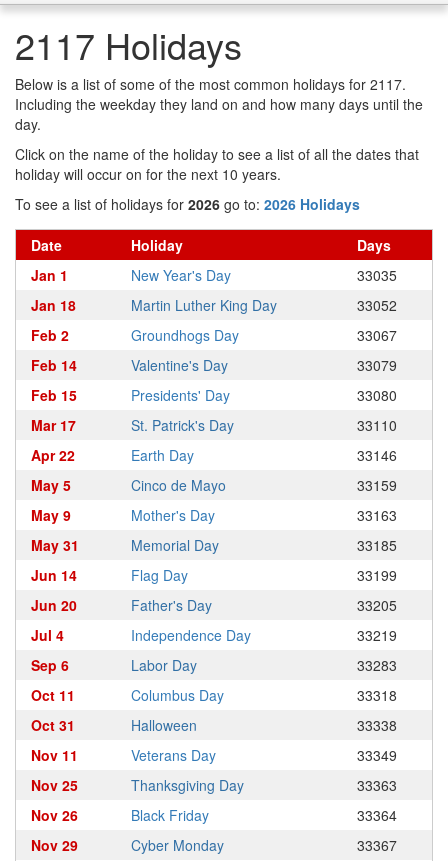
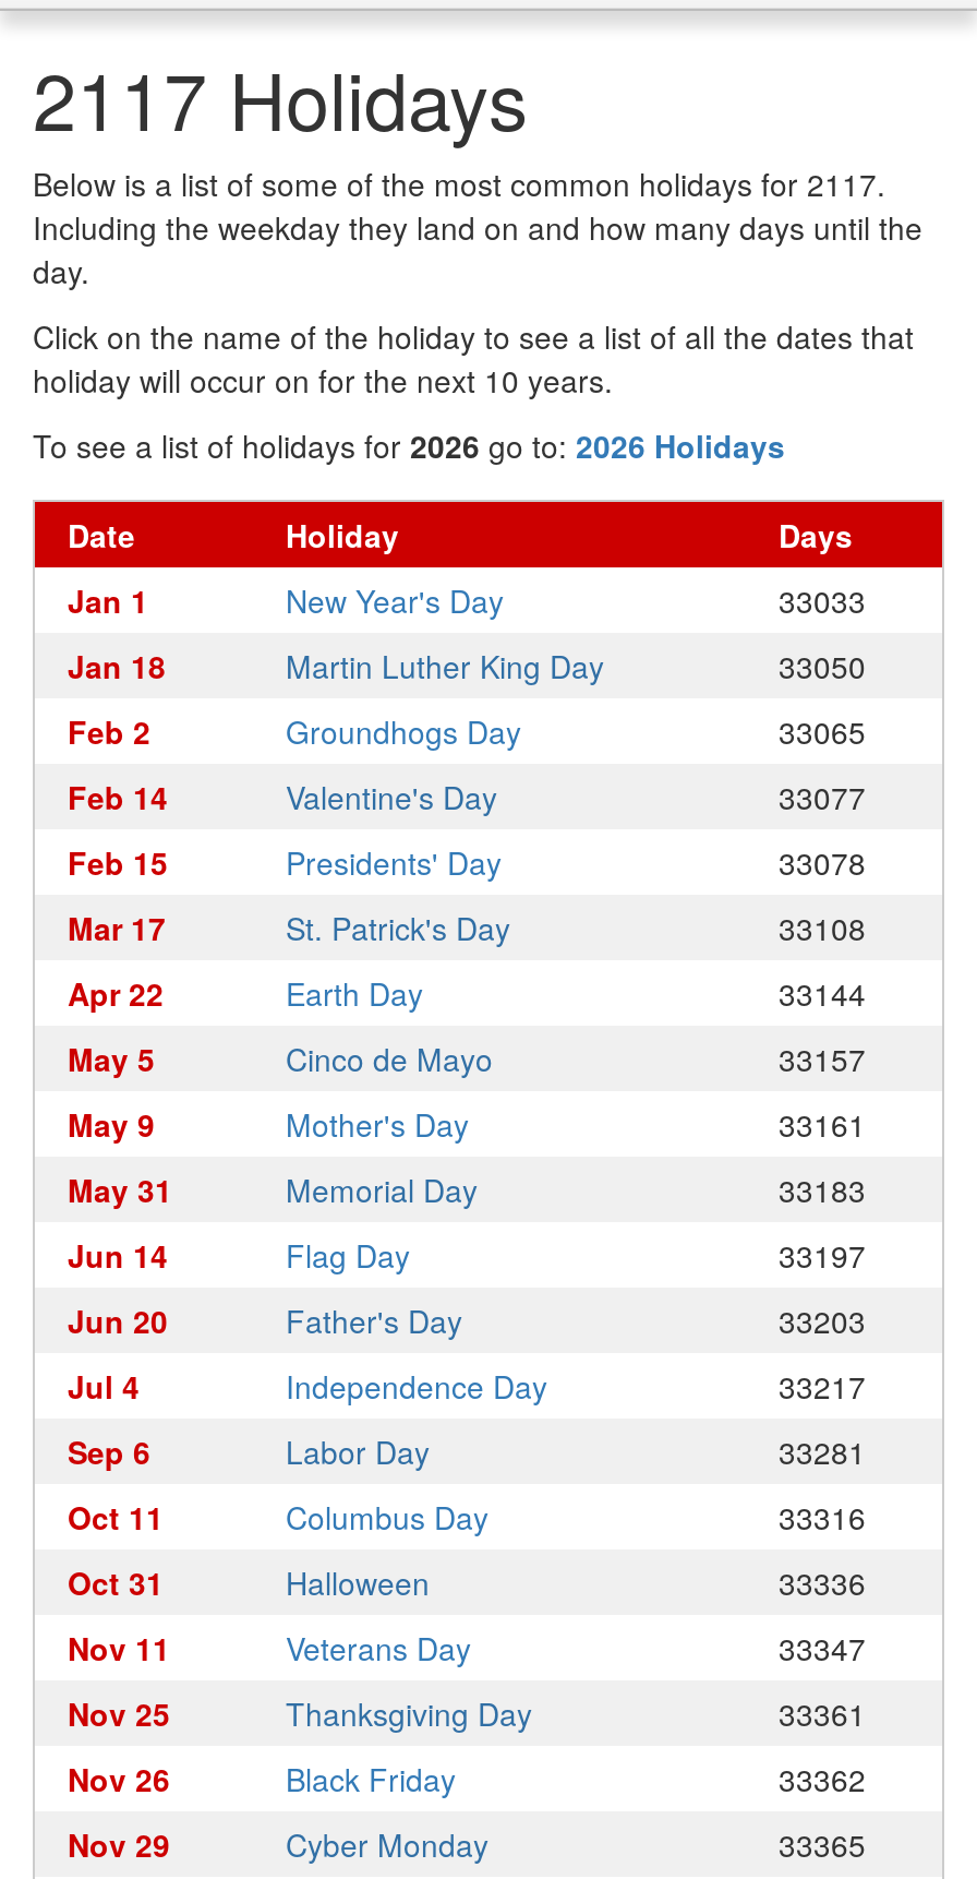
[357,265,397,285] 33035 -> [779,578,866,622] 33033
[357,295,397,315] 33052 -> [779,644,866,687] 33050
[357,325,397,345] 33067 -> [779,709,866,753] 33065
[357,355,397,375] 33079 -> [779,775,866,818] 33077
[357,385,397,405] 33080 -> [779,840,866,884] 33078
[357,415,397,435] 33110 -> [779,906,866,949] 33108
[357,445,397,465] 33146 -> [779,971,866,1015] 33144
[357,475,397,495] 33159 -> [779,1037,866,1080] 33157
[357,505,397,525] 33163 -> [779,1102,866,1146] 33161
[357,535,397,555] 33185 -> [779,1168,866,1211] 33183
[357,565,397,585] 33199 -> [779,1233,866,1277] 33197
[357,595,397,615] 33205 -> [779,1298,866,1342] 33203
[357,625,397,645] 33219 -> [779,1364,866,1408] 33217
[357,655,397,675] 33283 -> [779,1429,866,1473] 33281
[357,685,397,705] 33318 -> [779,1495,866,1539] 33316
[357,715,397,735] 33338 -> [779,1560,866,1604] 33336
[357,745,397,765] 33349 -> [779,1626,866,1669] 33347
[357,775,397,795] 33363 -> [779,1691,866,1735] 33361
[357,805,397,825] 33364 -> [779,1757,866,1800] 33362
[357,835,397,855] 33367 -> [779,1822,866,1866] 33365

